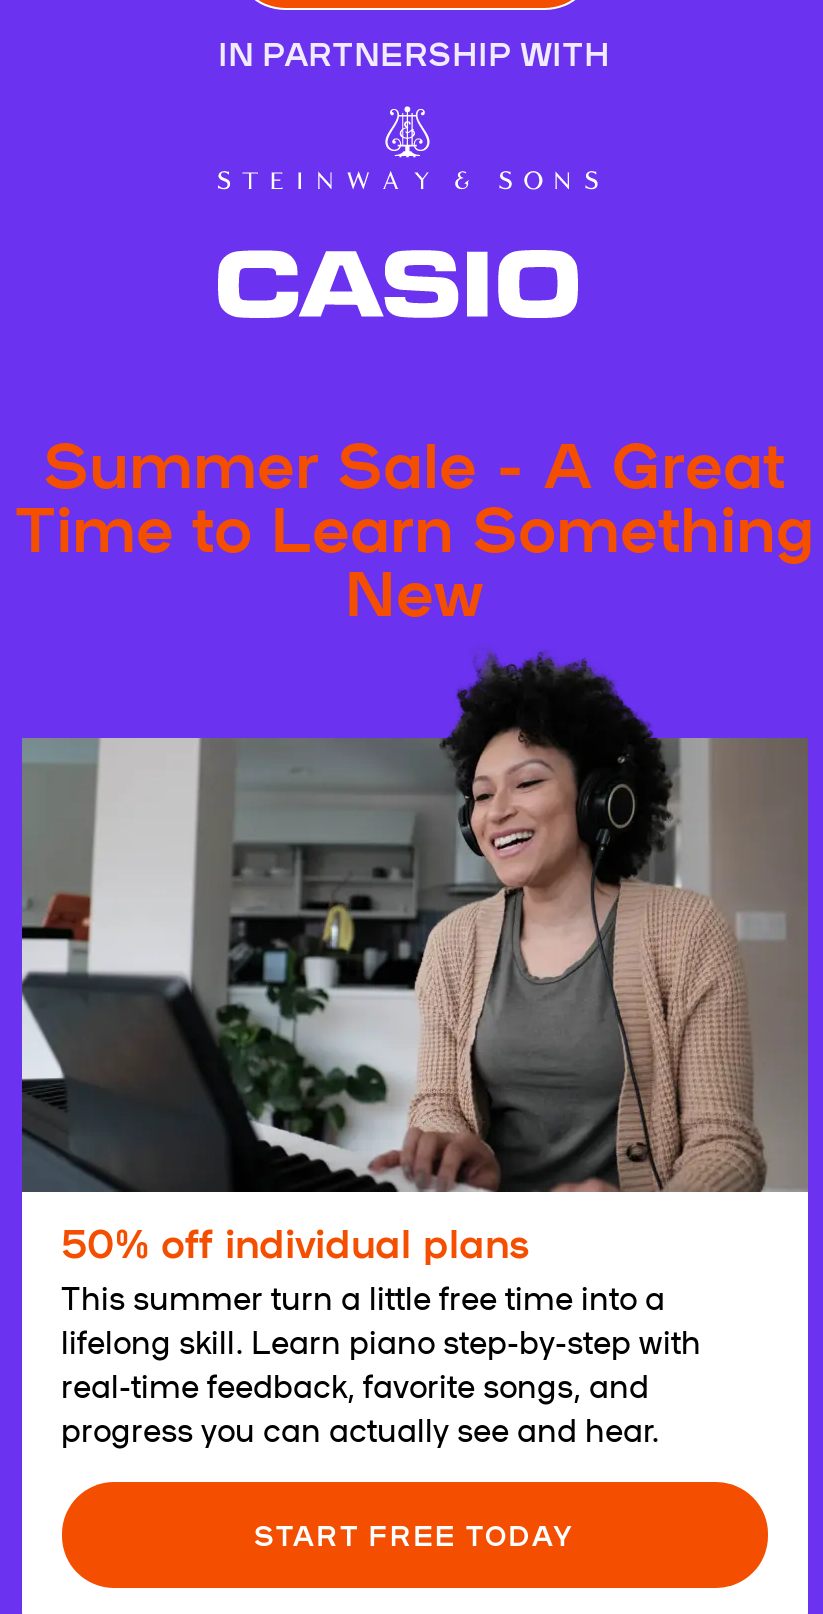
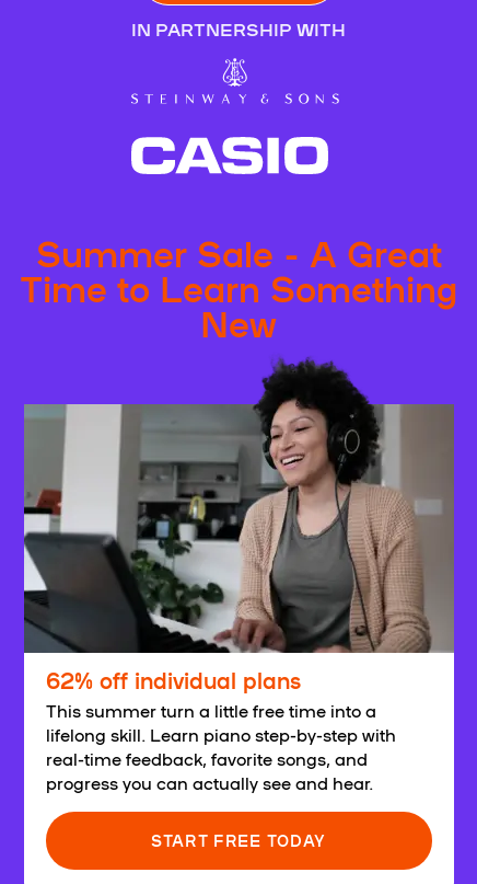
[61,1211,529,1267] 50% off individual plans -> [45,663,300,694] 62% off individual plans

